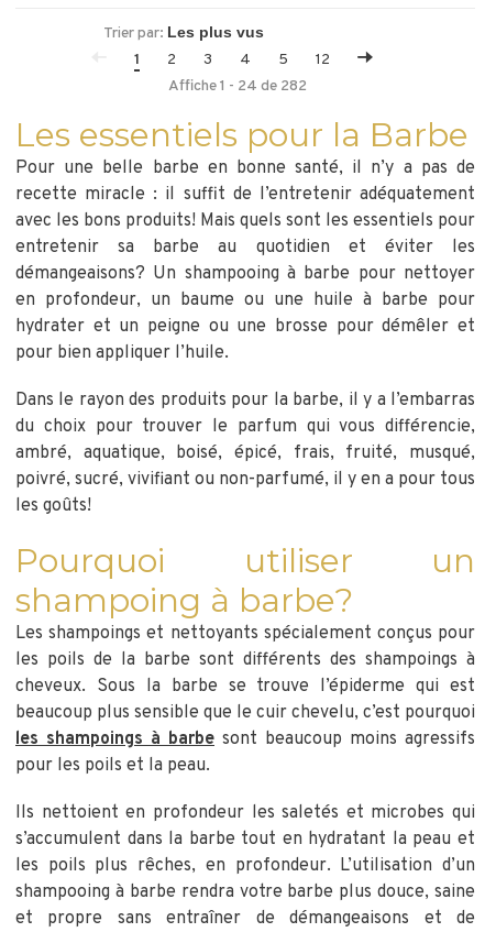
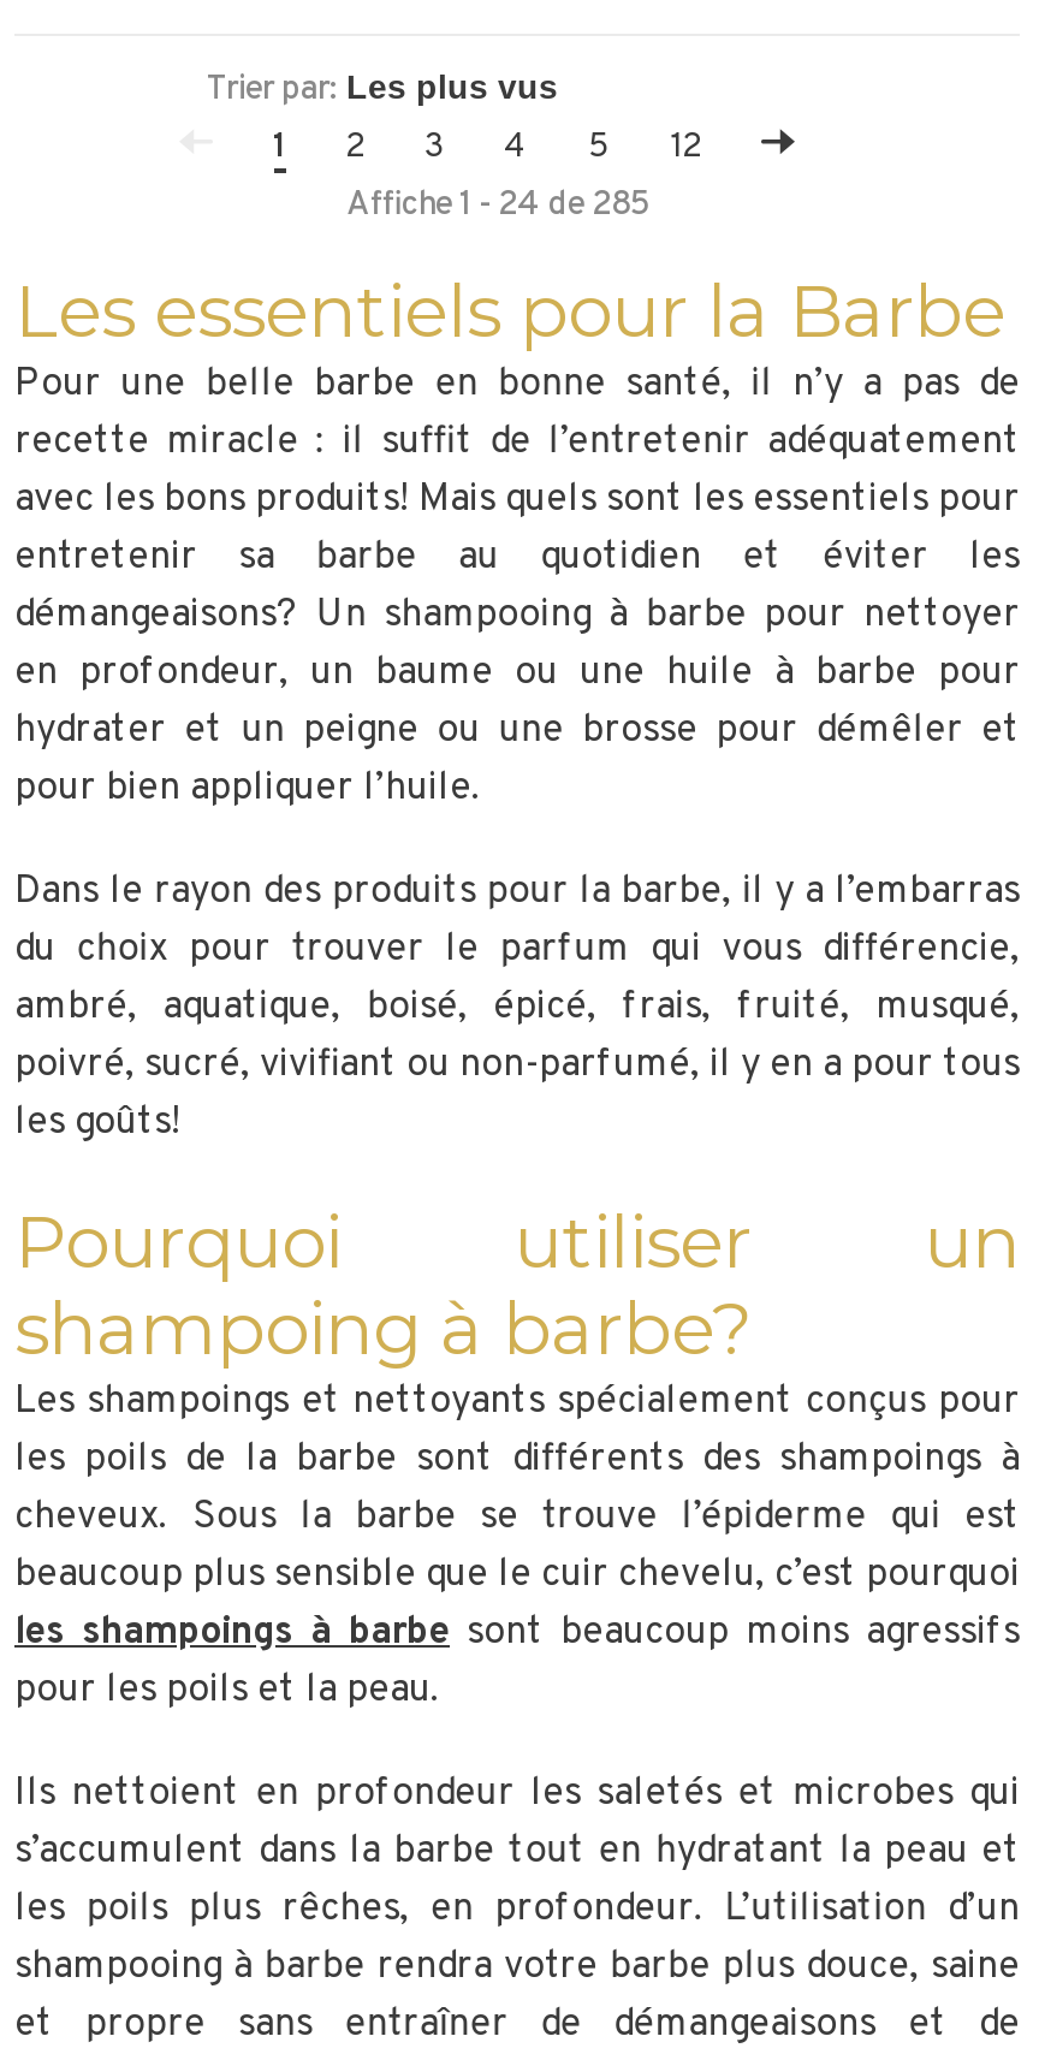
[168,77,306,96] Affiche 1 - 24 de 282 -> [346,186,652,227] Affiche 1 - 24 de 285

